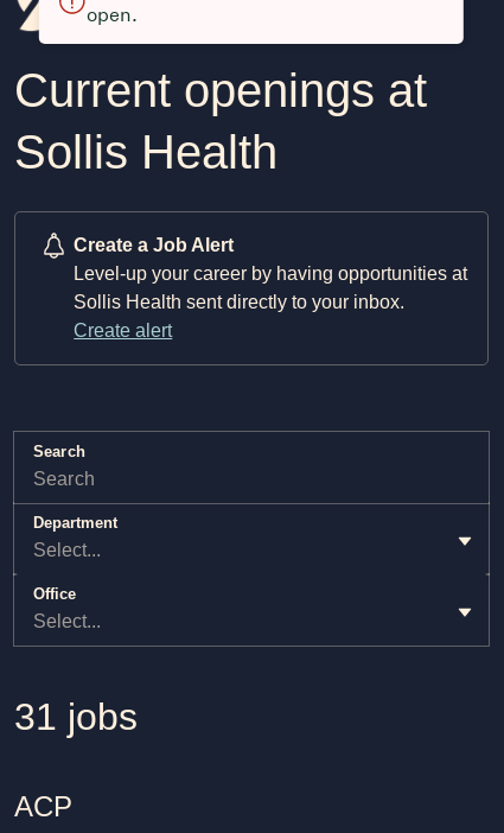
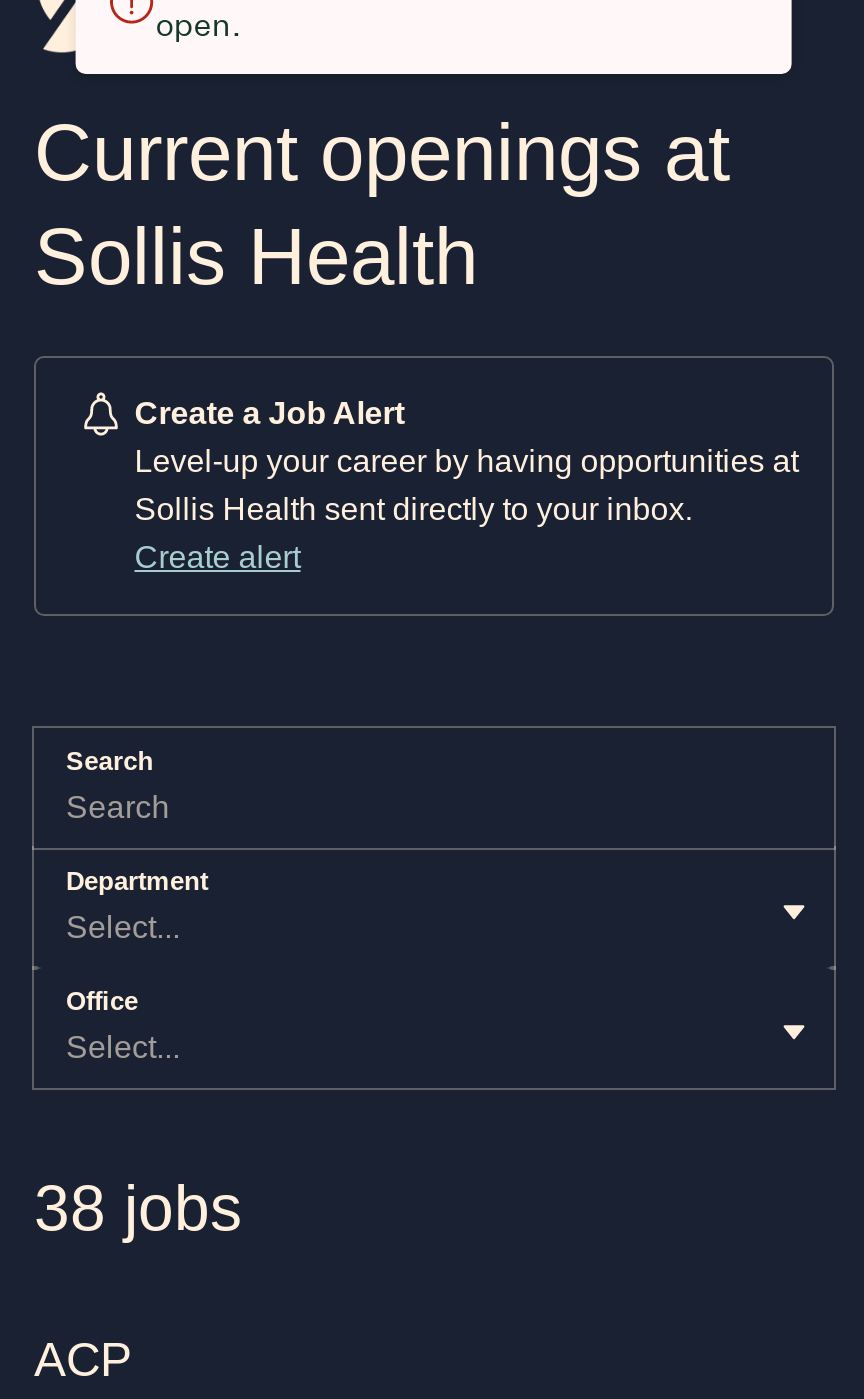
[14,695,138,738] 31 jobs -> [34,1172,242,1244] 38 jobs

